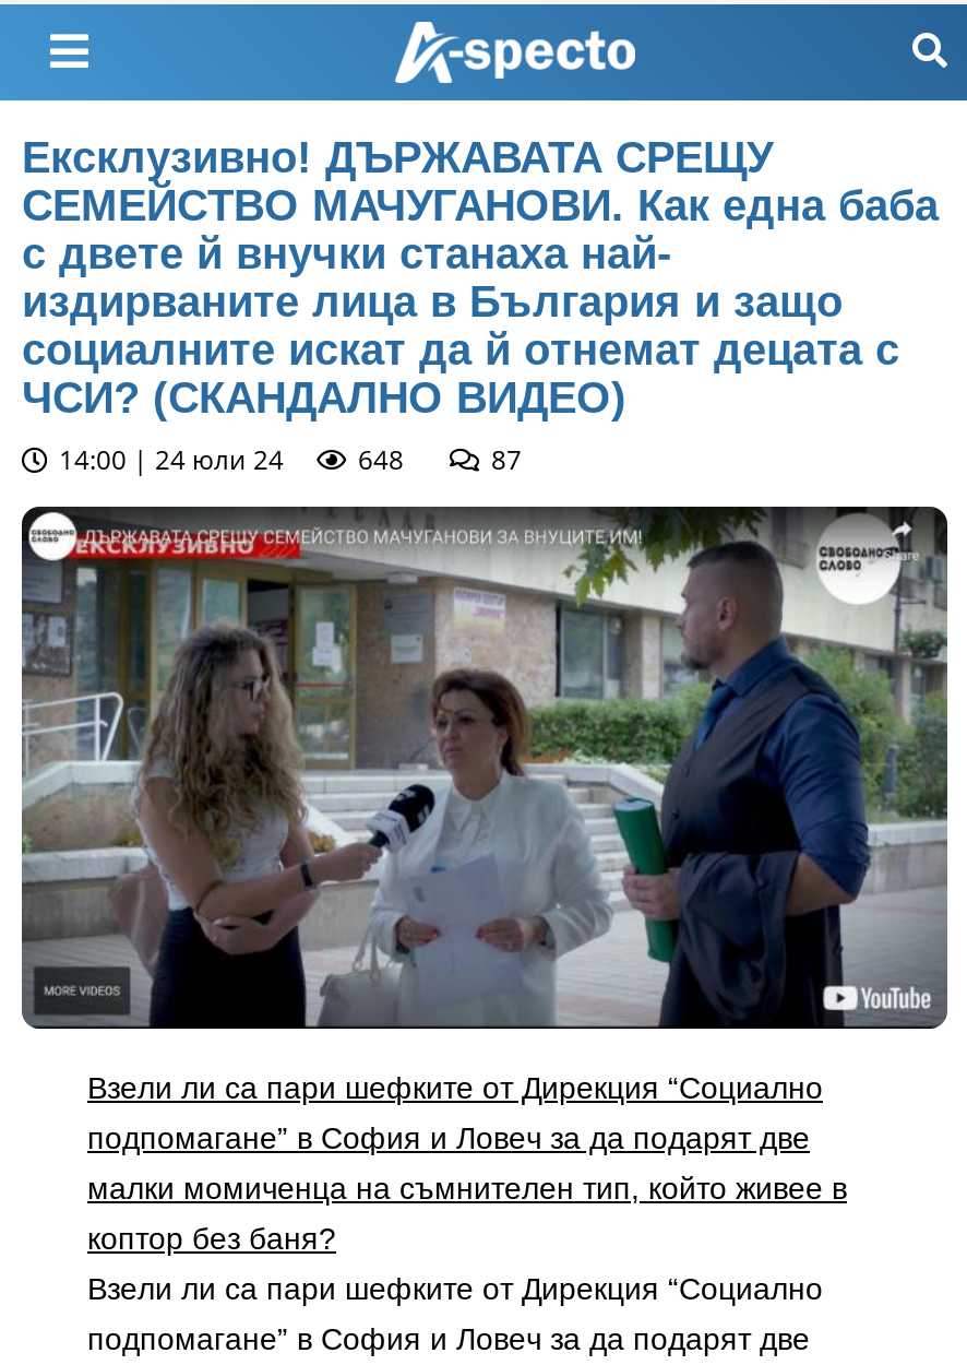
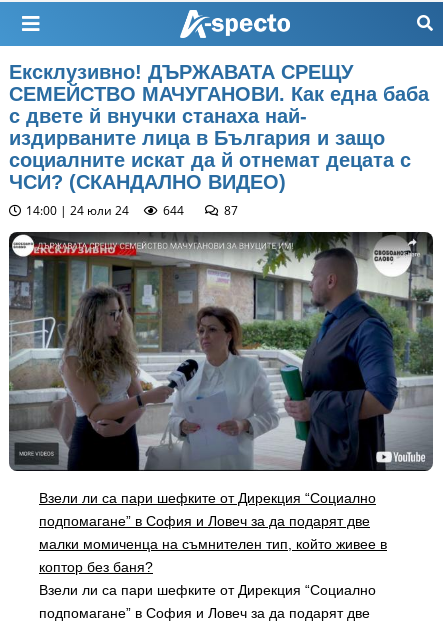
[358,441,404,479] 648 -> [163,202,184,219] 644

